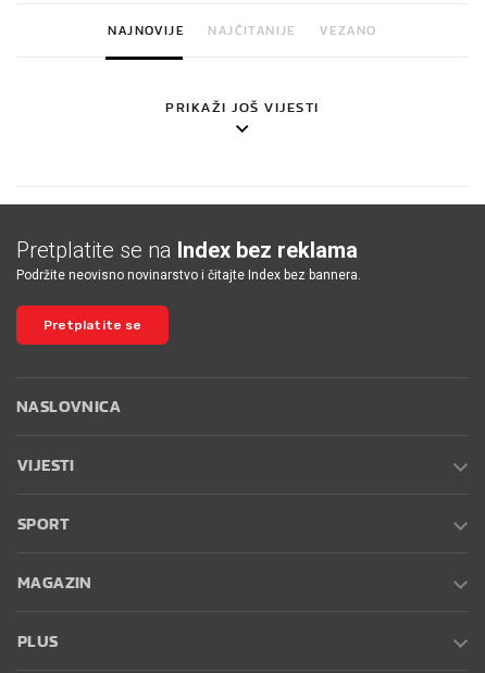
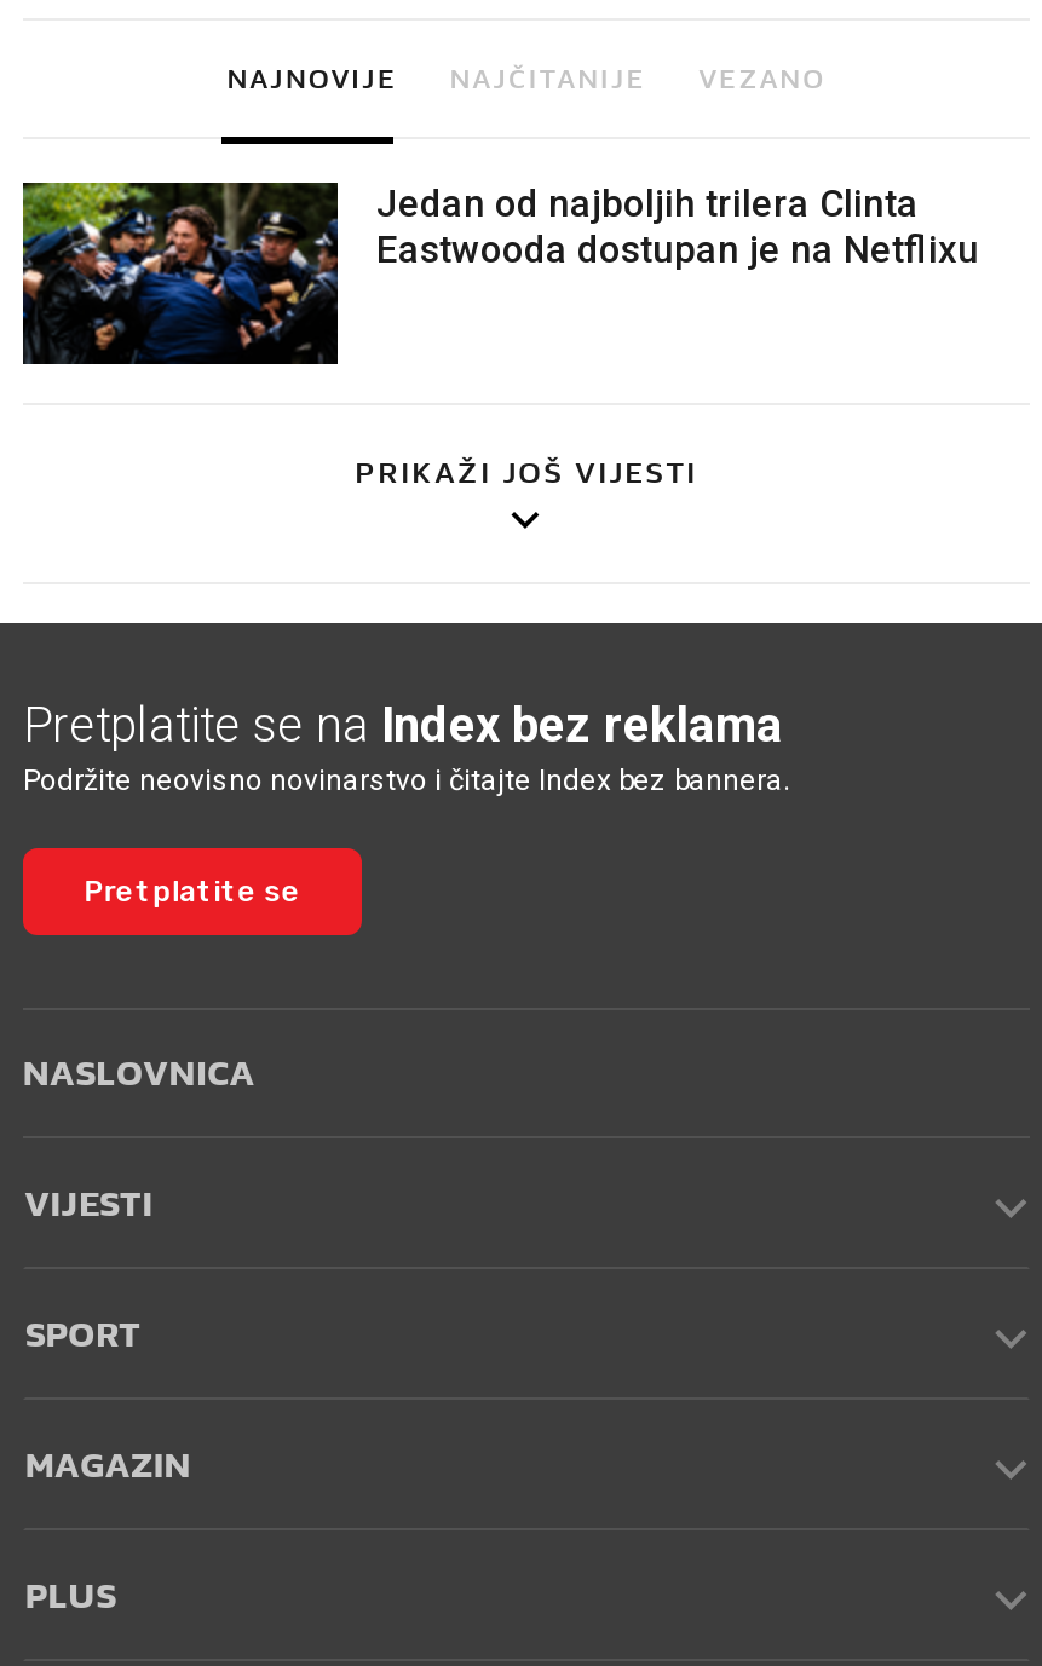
none -> [21,180,979,367] [image] | Jedan od najboljih trilera Clinta | Eastwooda dostupan je na Netflixu
moved [166,99,319,115] -> [355,453,698,490]: PRIKAŽI JOŠ VIJESTI

